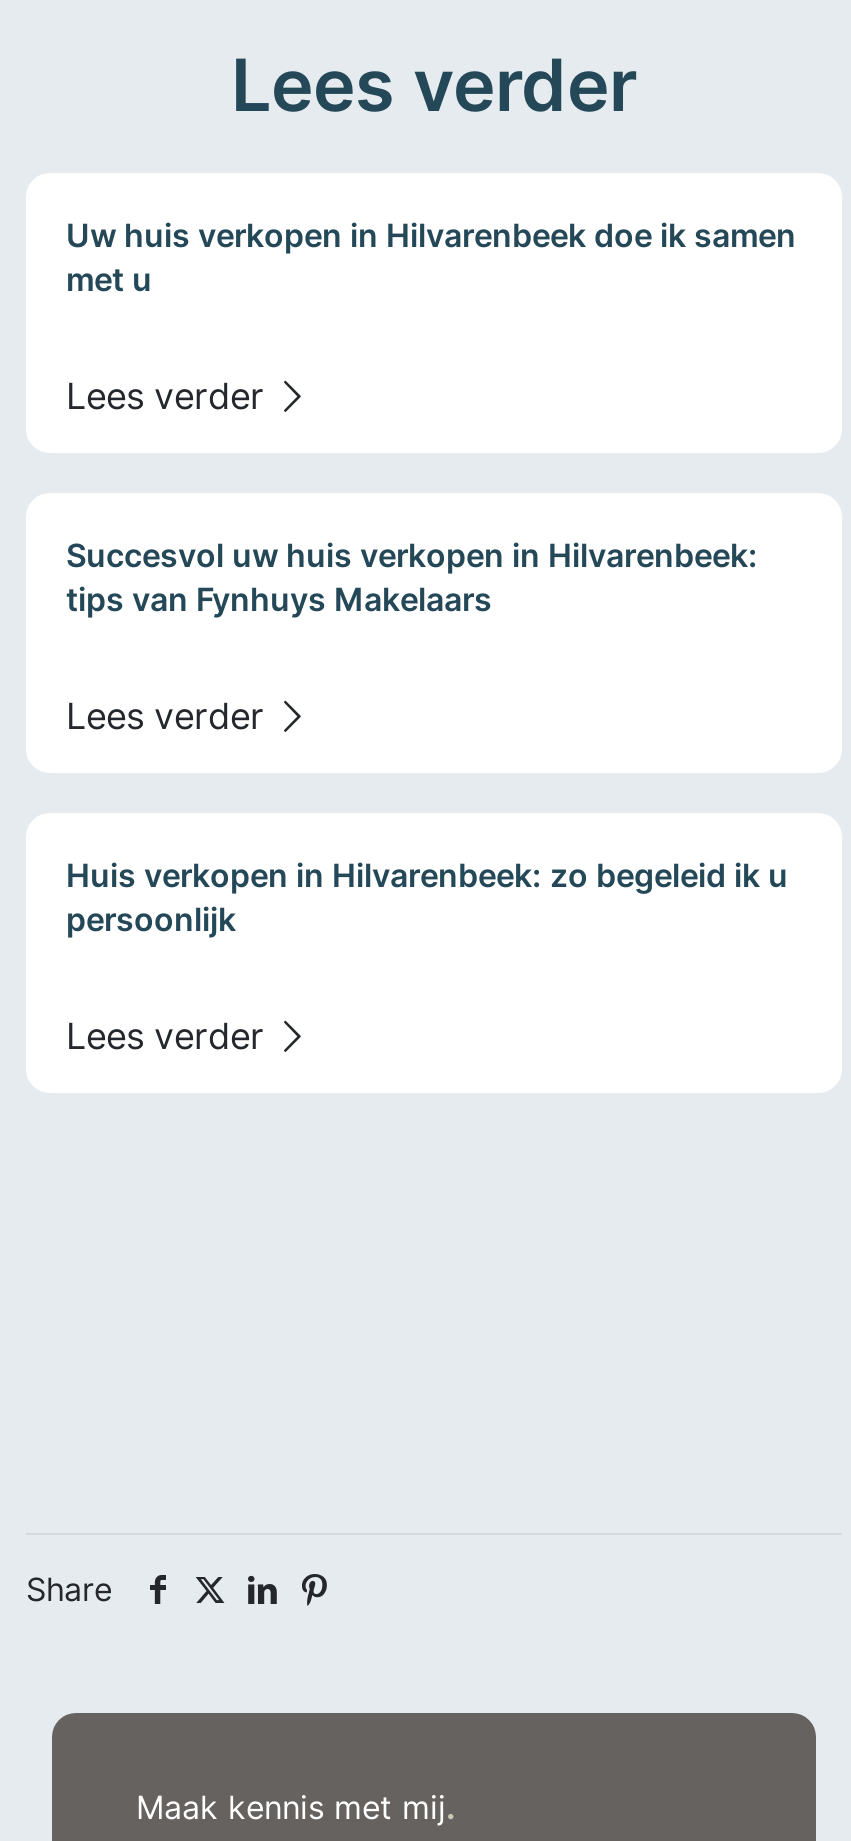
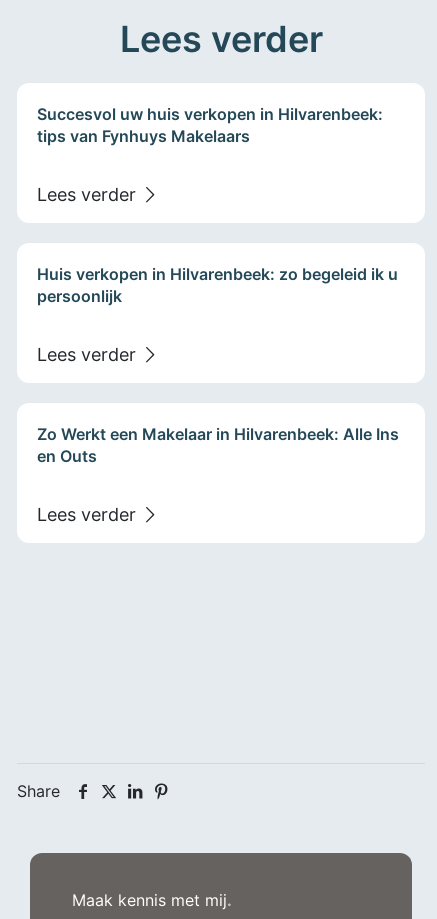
[66,214,796,298] Uw huis verkopen in Hilvarenbeek doe ik samen | met u -> none
moved [66,534,788,938] -> [37,104,398,306]: Succesvol uw huis verkopen in Hilvarenbeek: | tips van Fynhuys Makelaars | Huis verkopen in Hilvarenbeek: zo begeleid ik u | persoonlijk
none -> [37,424,399,466] Zo Werkt een Makelaar in Hilvarenbeek: Alle Ins | en Outs

